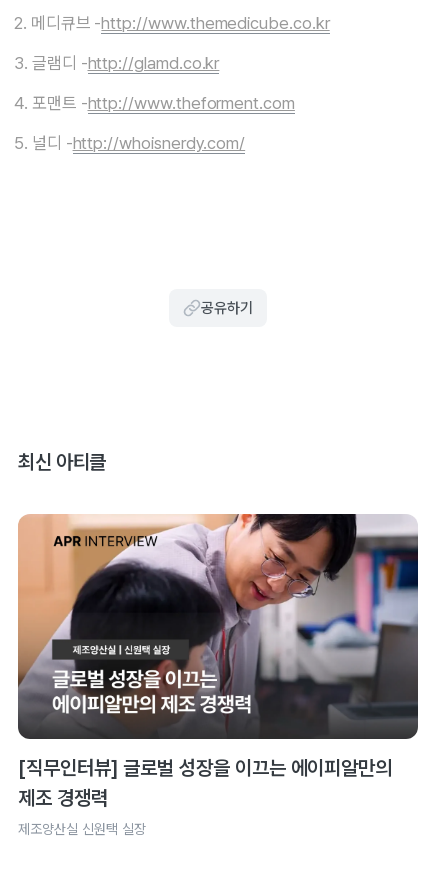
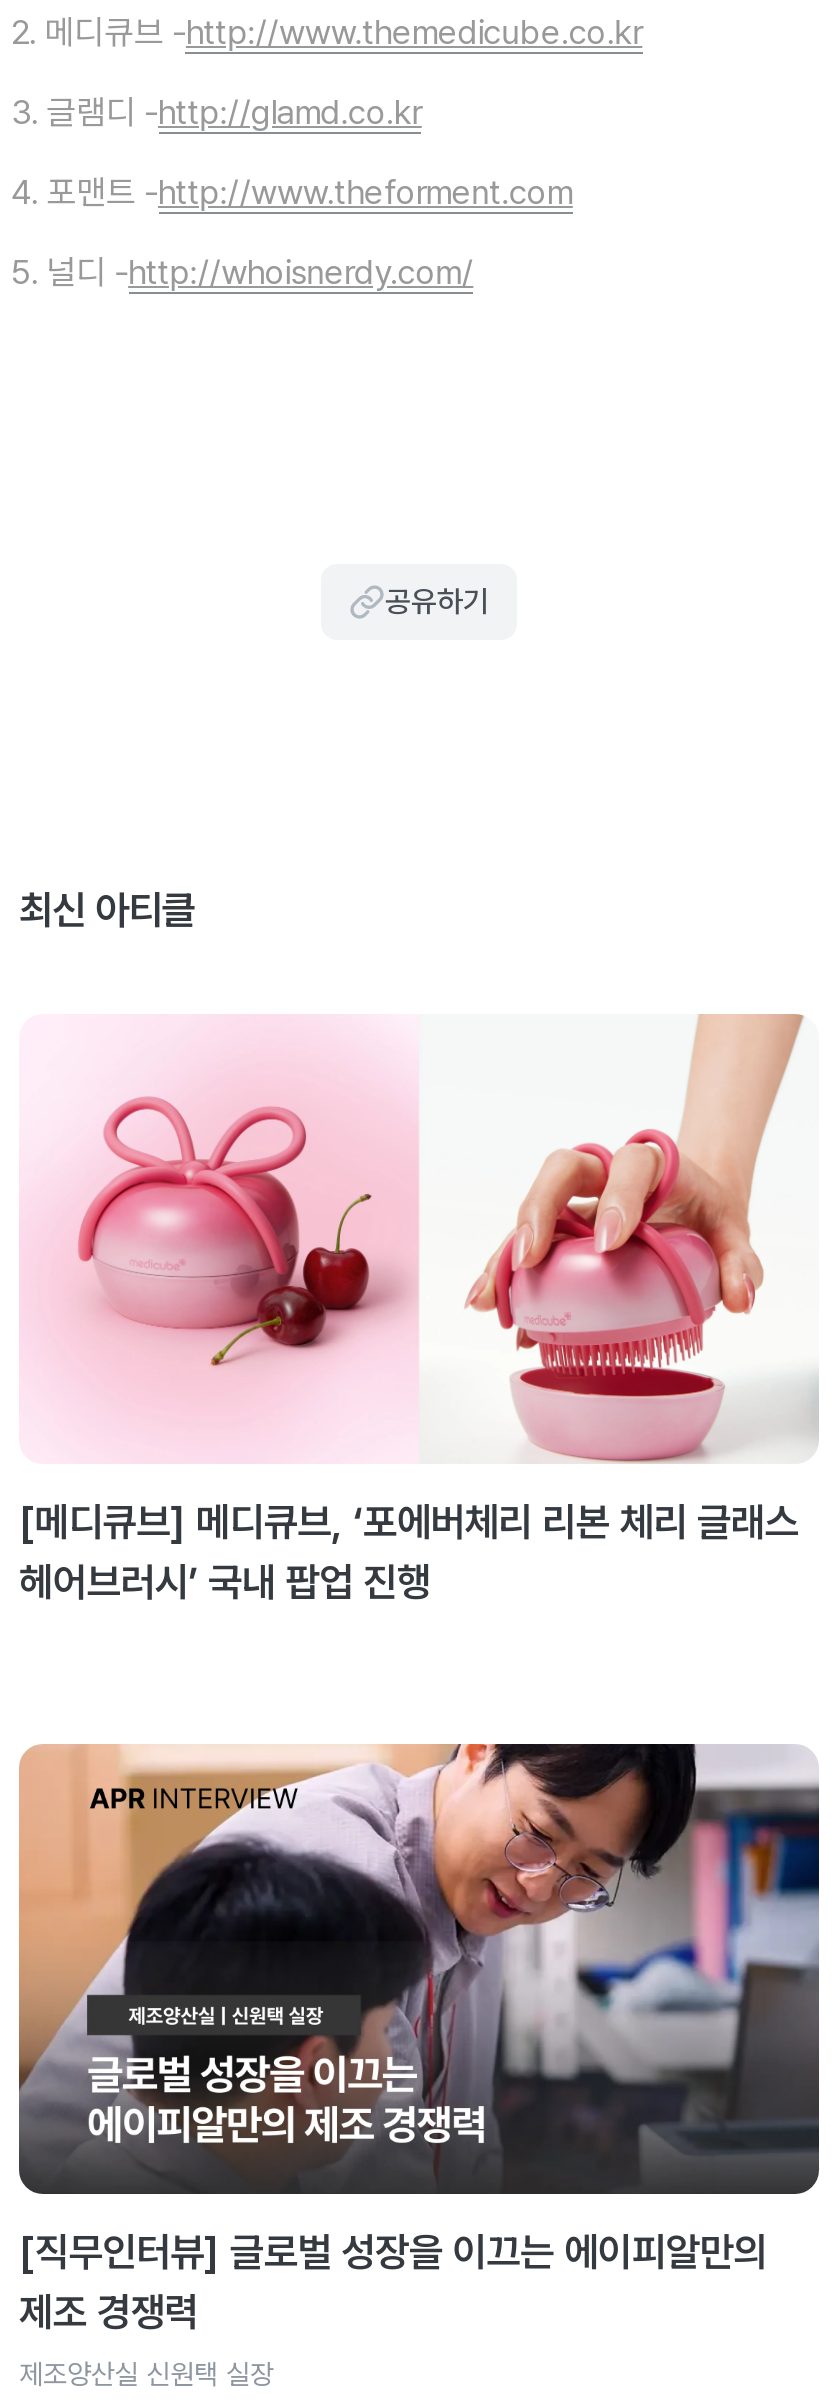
none -> [19,1014,819,1606] [image] | [메디큐브] 메디큐브, ‘포에버체리 리본 체리 글래스 | 헤어브러시’ 국내 팝업 진행

